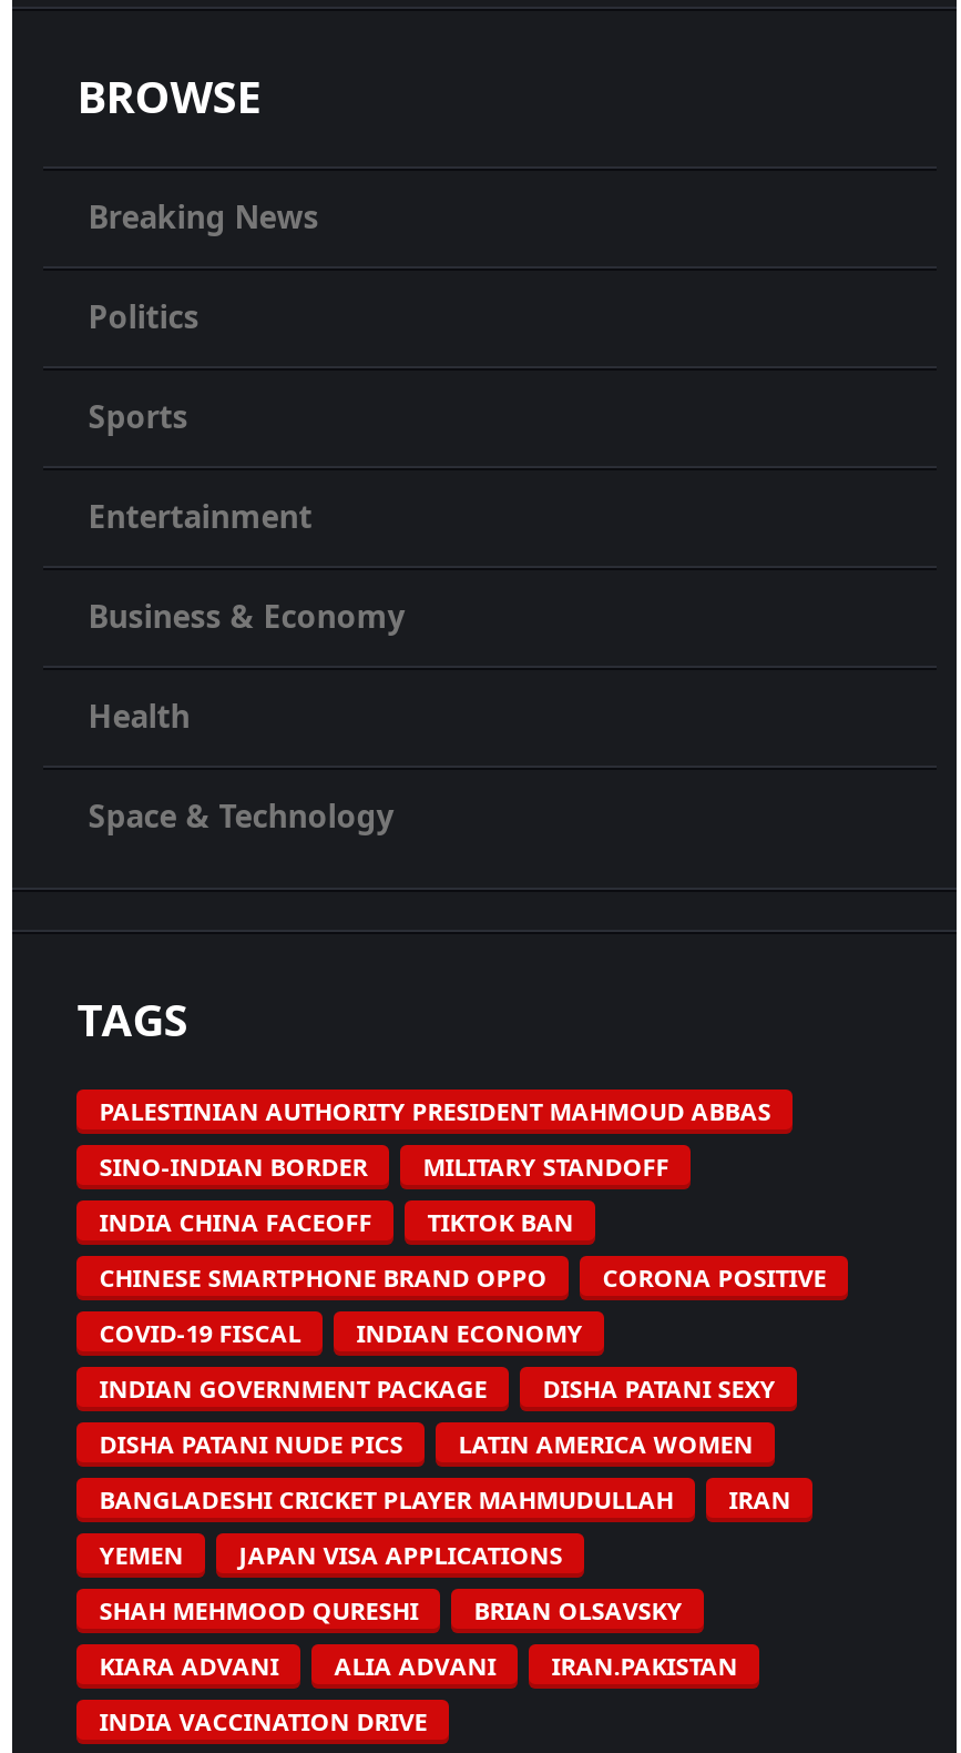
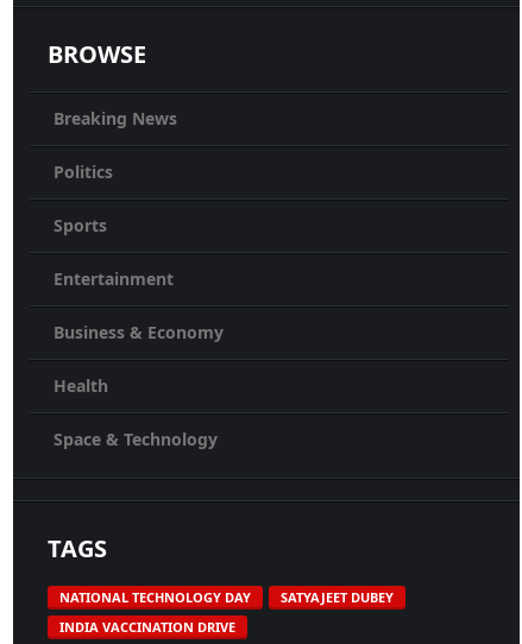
[99,1094,826,1682] PALESTINIAN AUTHORITY PRESIDENT MAHMOUD ABBAS | SINO-INDIAN BORDER | MILITARY STANDOFF | INDIA CHINA FACEOFF | TIKTOK BAN | CHINESE SMARTPHONE BRAND OPPO | CORONA POSITIVE | COVID-19 FISCAL | INDIAN ECONOMY | INDIAN GOVERNMENT PACKAGE | DISHA PATANI SEXY | DISHA PATANI NUDE PICS | LATIN AMERICA WOMEN | BANGLADESHI CRICKET PLAYER MAHMUDULLAH | IRAN | YEMEN | JAPAN VISA APPLICATIONS | SHAH MEHMOOD QURESHI | BRIAN OLSAVSKY | KIARA ADVANI | ALIA ADVANI | IRAN.PAKISTAN -> [60,588,394,606] NATIONAL TECHNOLOGY DAY | SATYAJEET DUBEY

